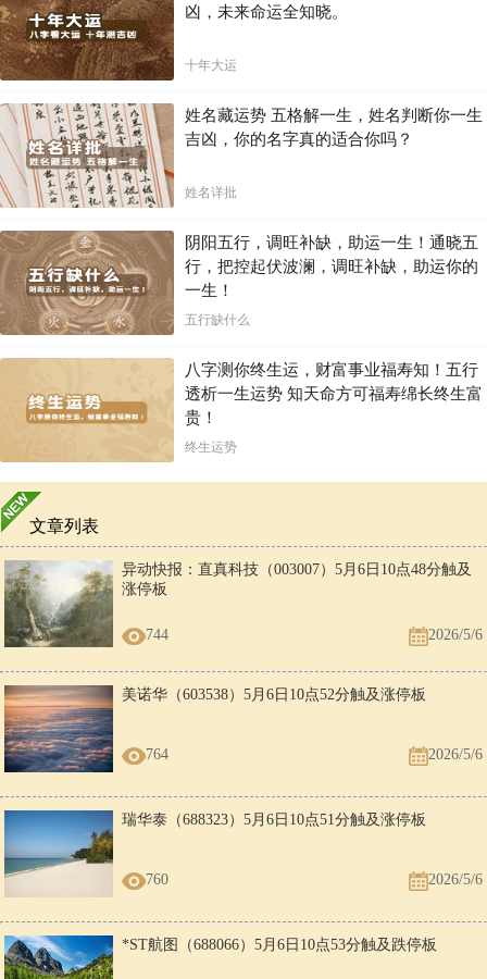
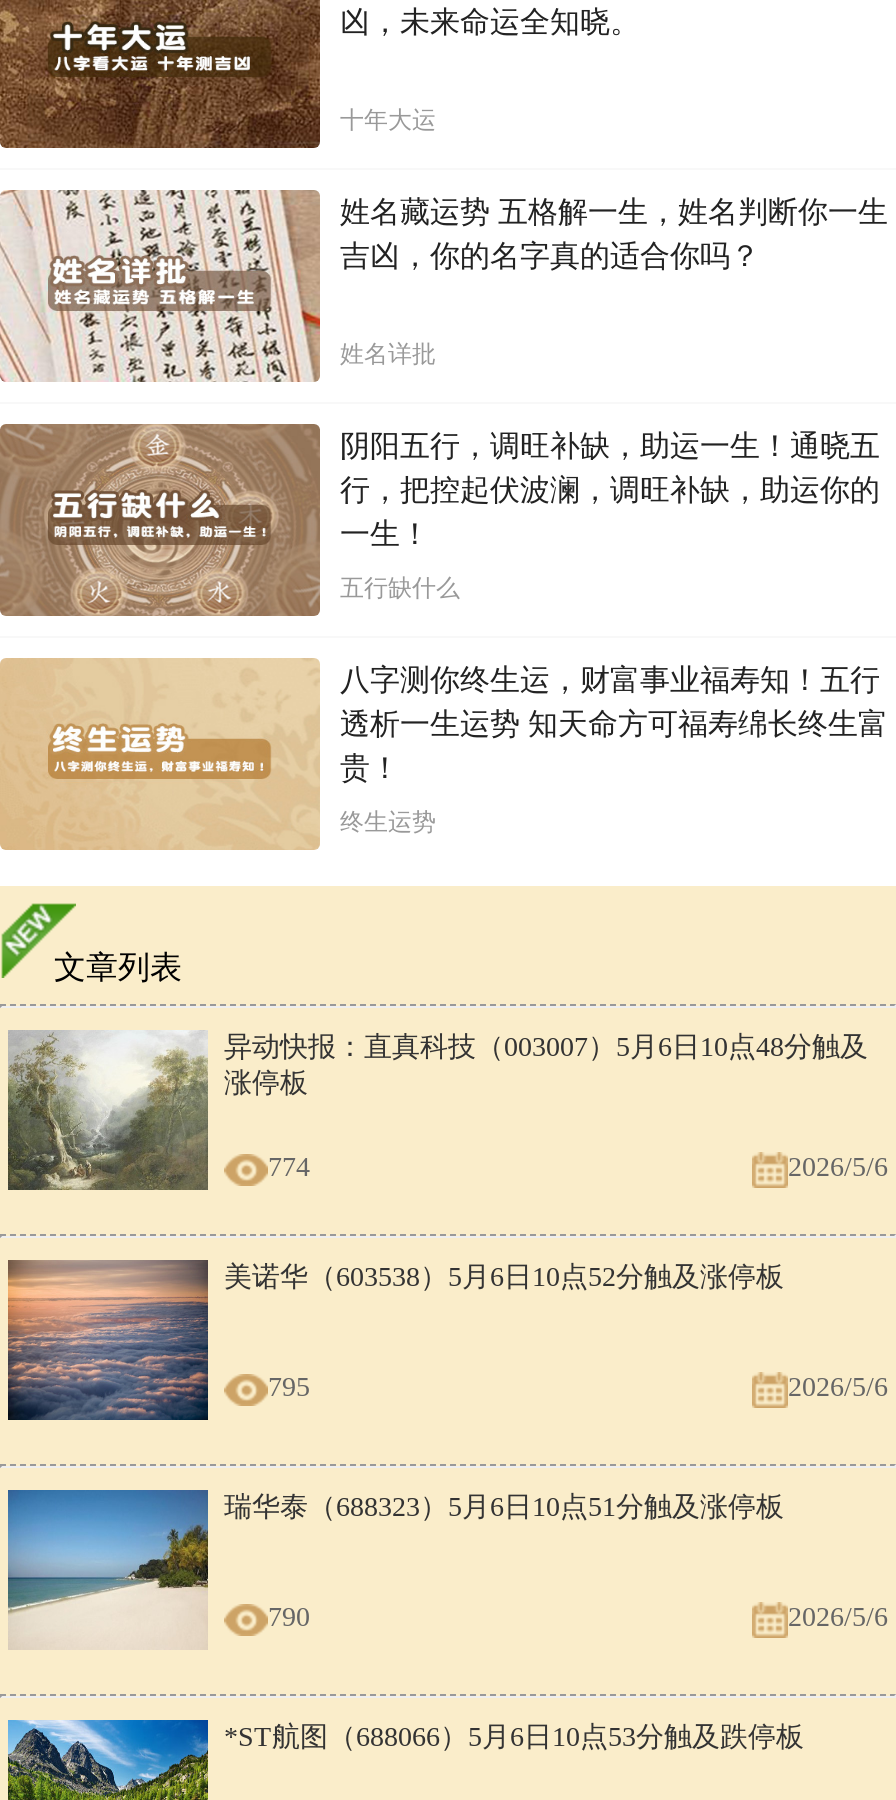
[146,627,168,643] 744 -> [268,1152,310,1182] 774
[146,746,168,763] 764 -> [268,1372,310,1402] 795
[146,872,168,888] 760 -> [268,1602,310,1632] 790

